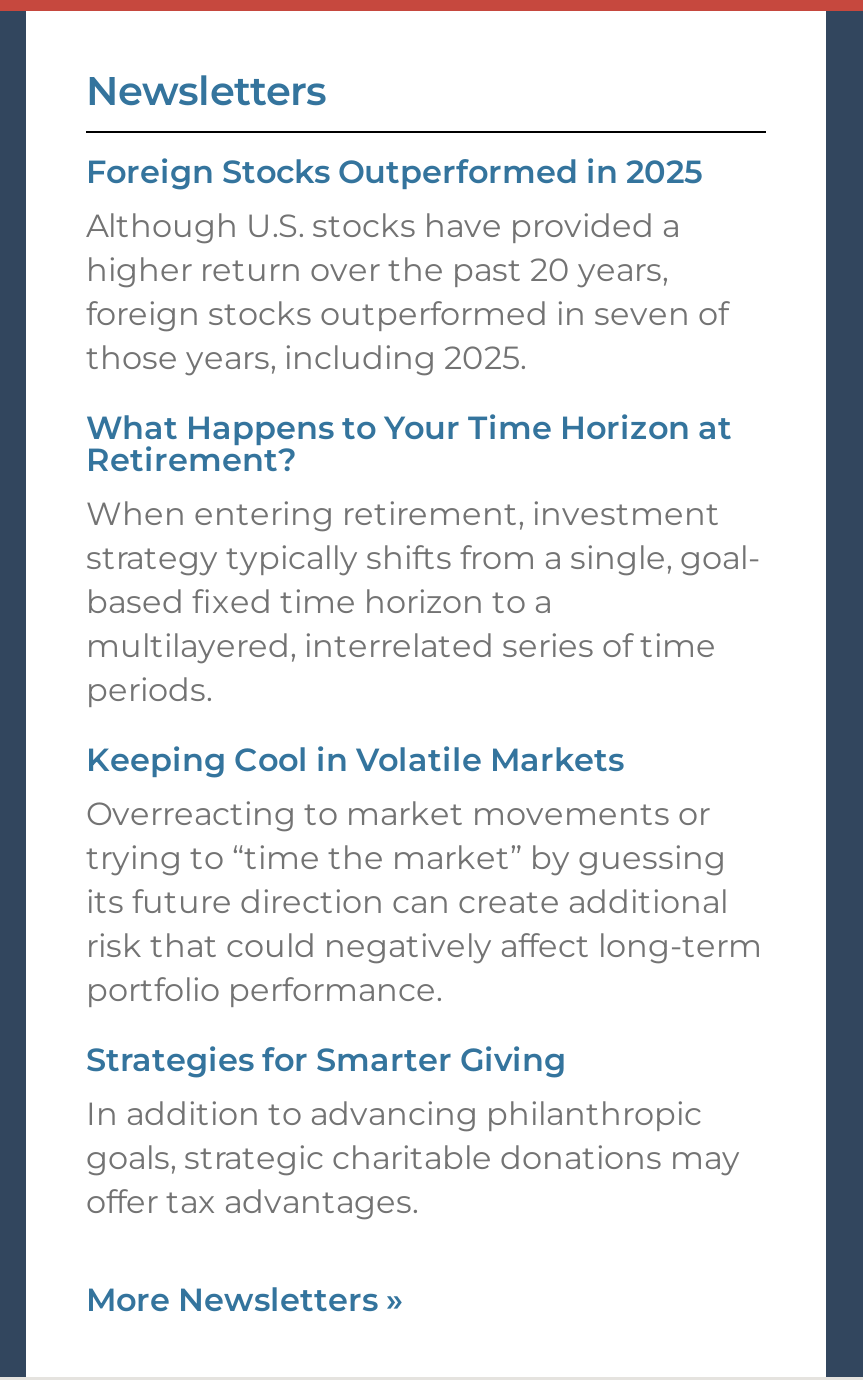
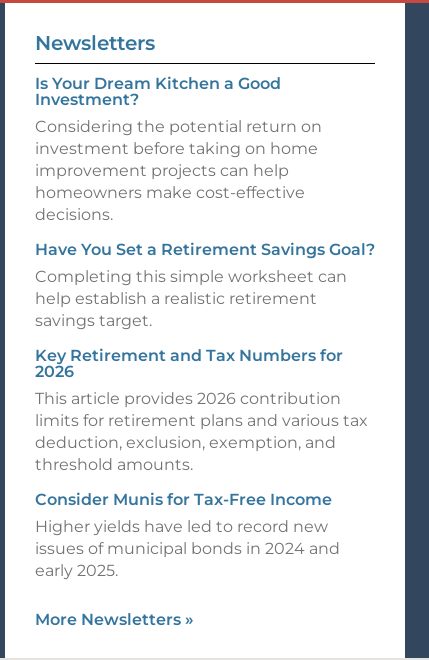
[86,153,728,377] Foreign Stocks Outperformed in 2025 | Although U.S. stocks have provided a | higher return over the past 20 years, | foreign stocks outperformed in seven of | those years, including 2025. -> [35,74,322,224] Is Your Dream Kitchen a Good | Investment? | Considering the potential return on | investment before taking on home | improvement projects can help | homeowners make cost-effective | decisions.
[86,409,760,709] What Happens to Your Time Horizon at | Retirement? | When entering retirement, investment | strategy typically shifts from a single, goal- | based fixed time horizon to a | multilayered, interrelated series of time | periods. -> [35,240,375,330] Have You Set a Retirement Savings Goal? | Completing this simple worksheet can | help establish a realistic retirement | savings target.
[86,741,762,1009] Keeping Cool in Volatile Markets | Overreacting to market movements or | trying to “time the market” by guessing | its future direction can create additional | risk that could negatively affect long-term | portfolio performance. -> [35,346,368,474] Key Retirement and Tax Numbers for | 2026 | This article provides 2026 contribution | limits for retirement plans and various tax | deduction, exclusion, exemption, and | threshold amounts.
[86,1041,740,1221] Strategies for Smarter Giving | In addition to advancing philanthropic | goals, strategic charitable donations may | offer tax advantages. -> [35,490,340,580] Consider Munis for Tax-Free Income | Higher yields have led to record new | issues of municipal bonds in 2024 and | early 2025.

